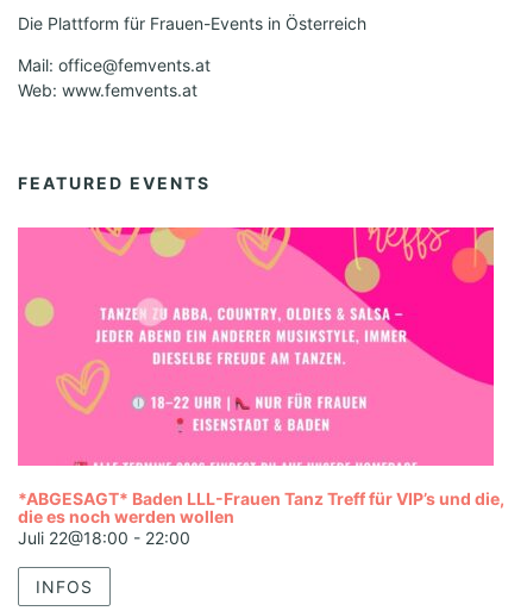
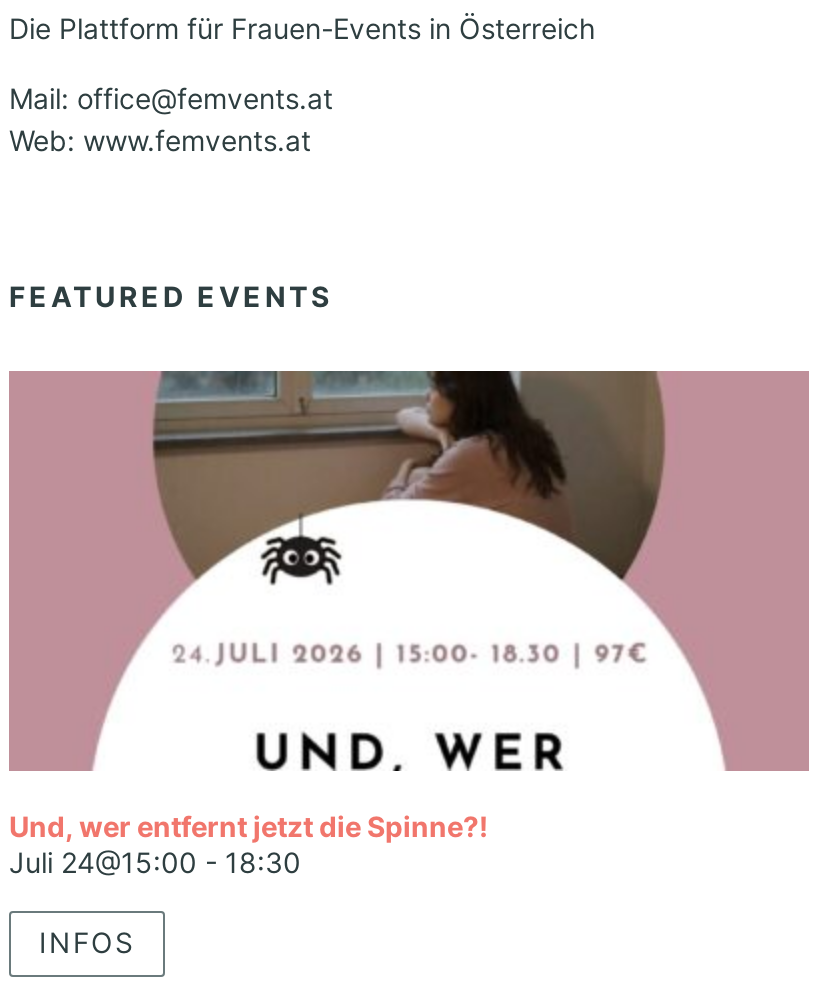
[18,226,504,548] [image] | *ABGESAGT* Baden LLL-Frauen Tanz Treff für VIP’s und die, | die es noch werden wollen | Juli 22@18:00 - 22:00 -> [9,368,809,878] [image] | Und, wer entfernt jetzt die Spinne?! | Juli 24@15:00 - 18:30

